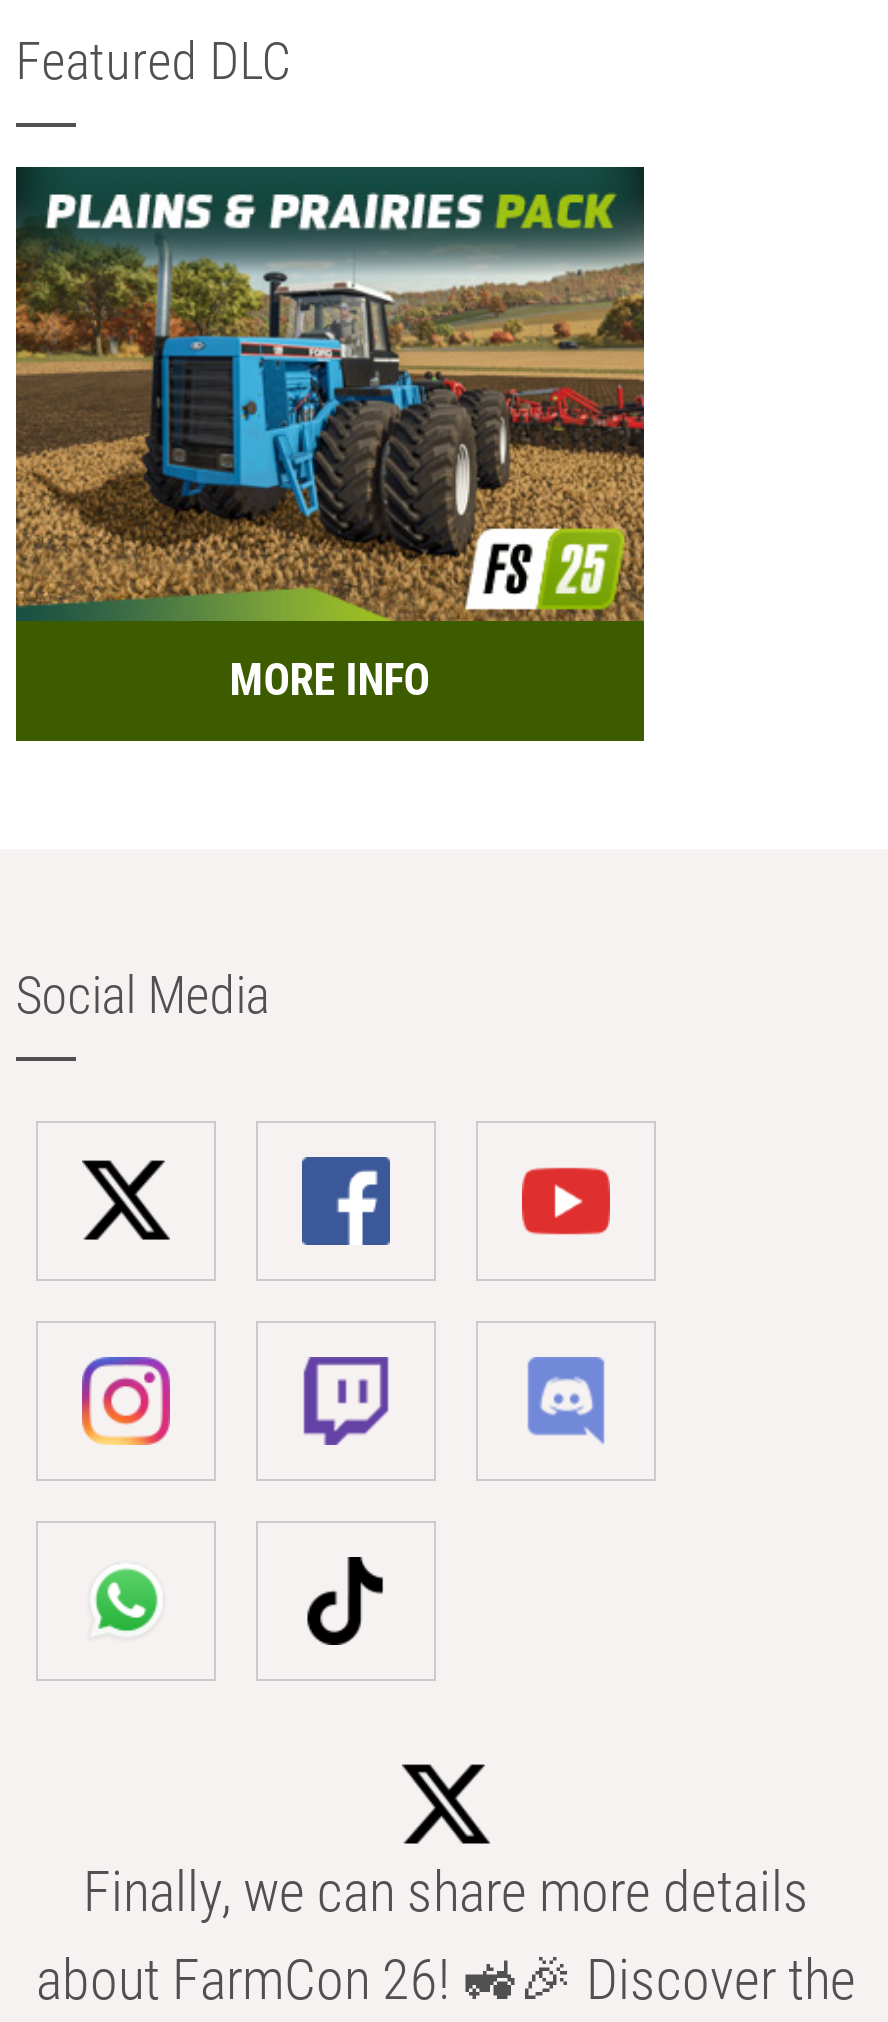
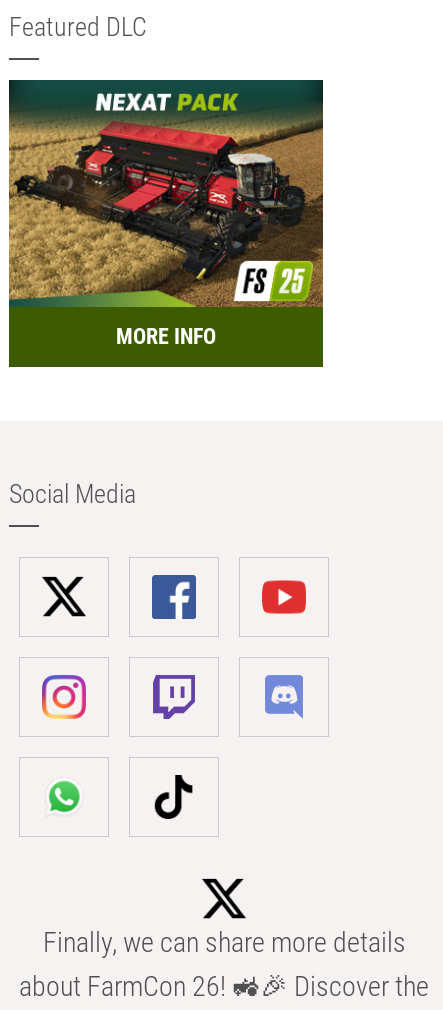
[14,191,646,619] [image] -> [8,92,324,306] [image]

